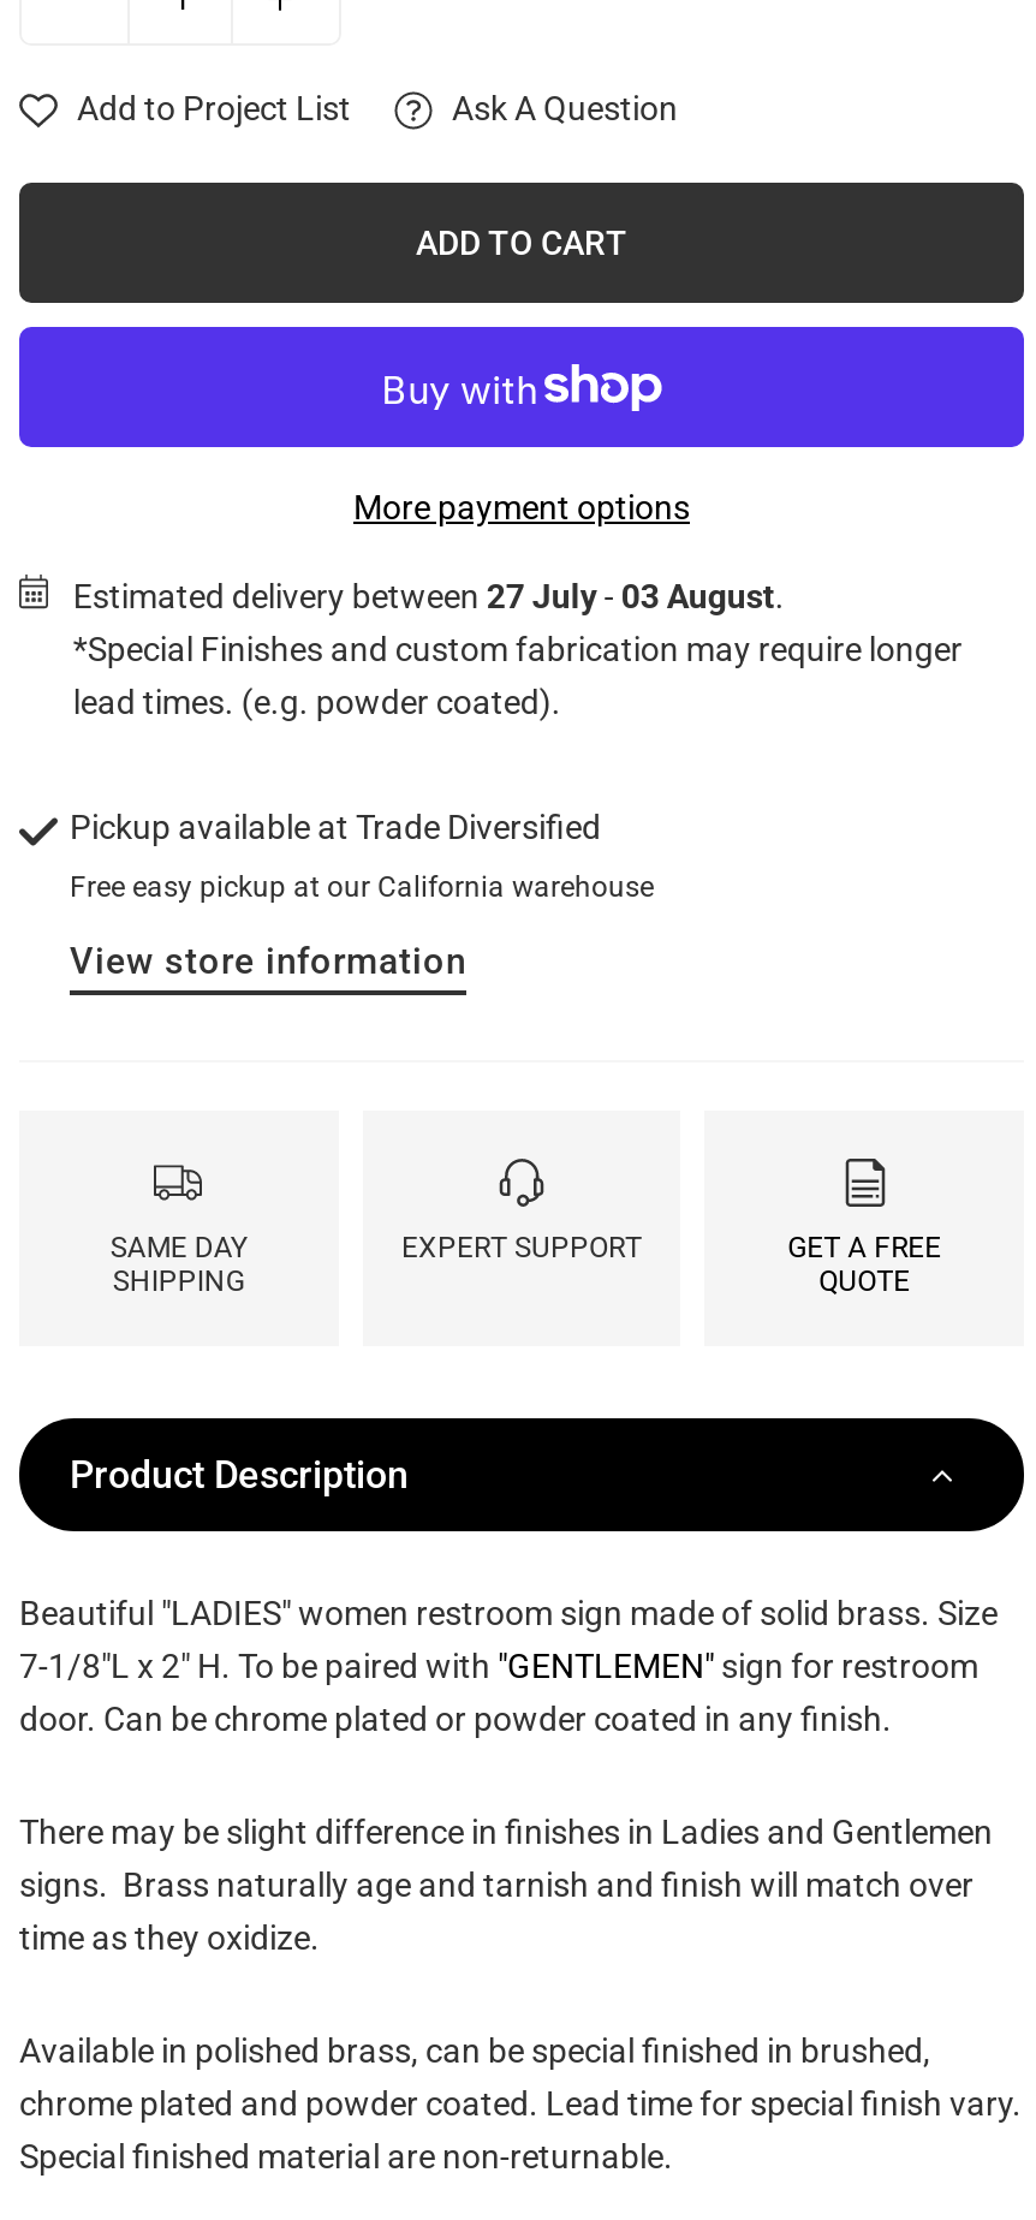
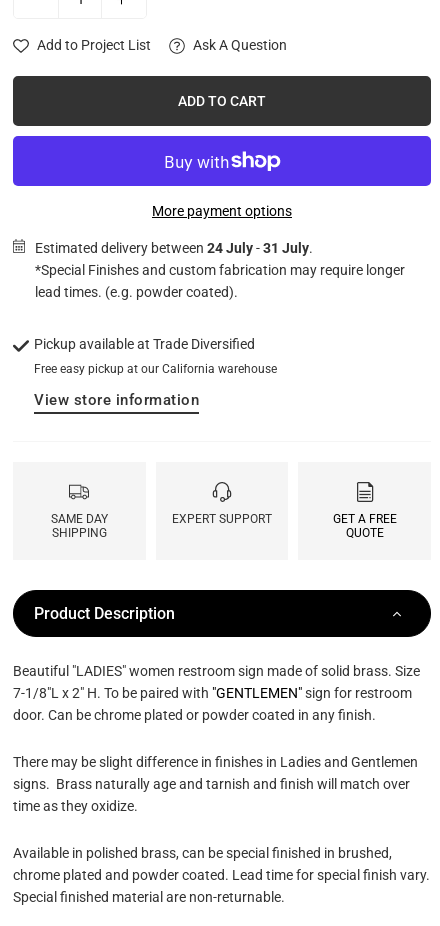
[73,577,785,616] Estimated delivery between 27 July - 03 August. -> [35,240,313,256] Estimated delivery between 24 July - 31 July.

